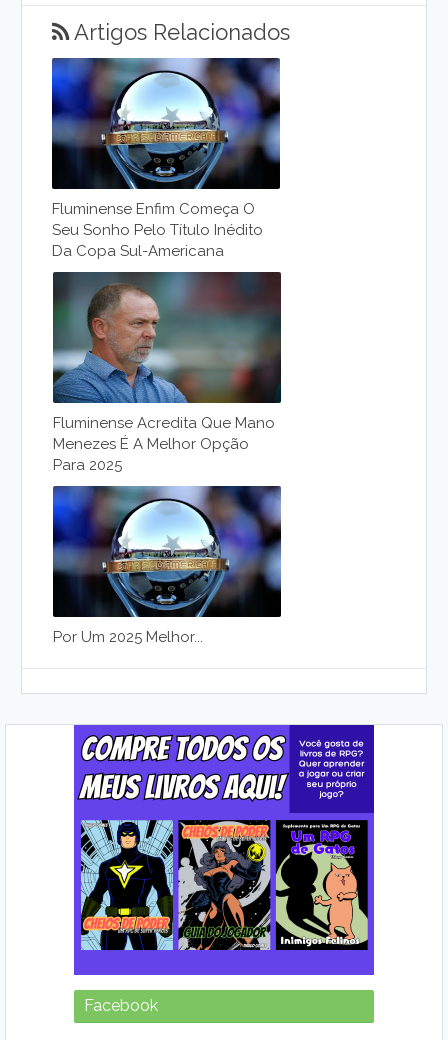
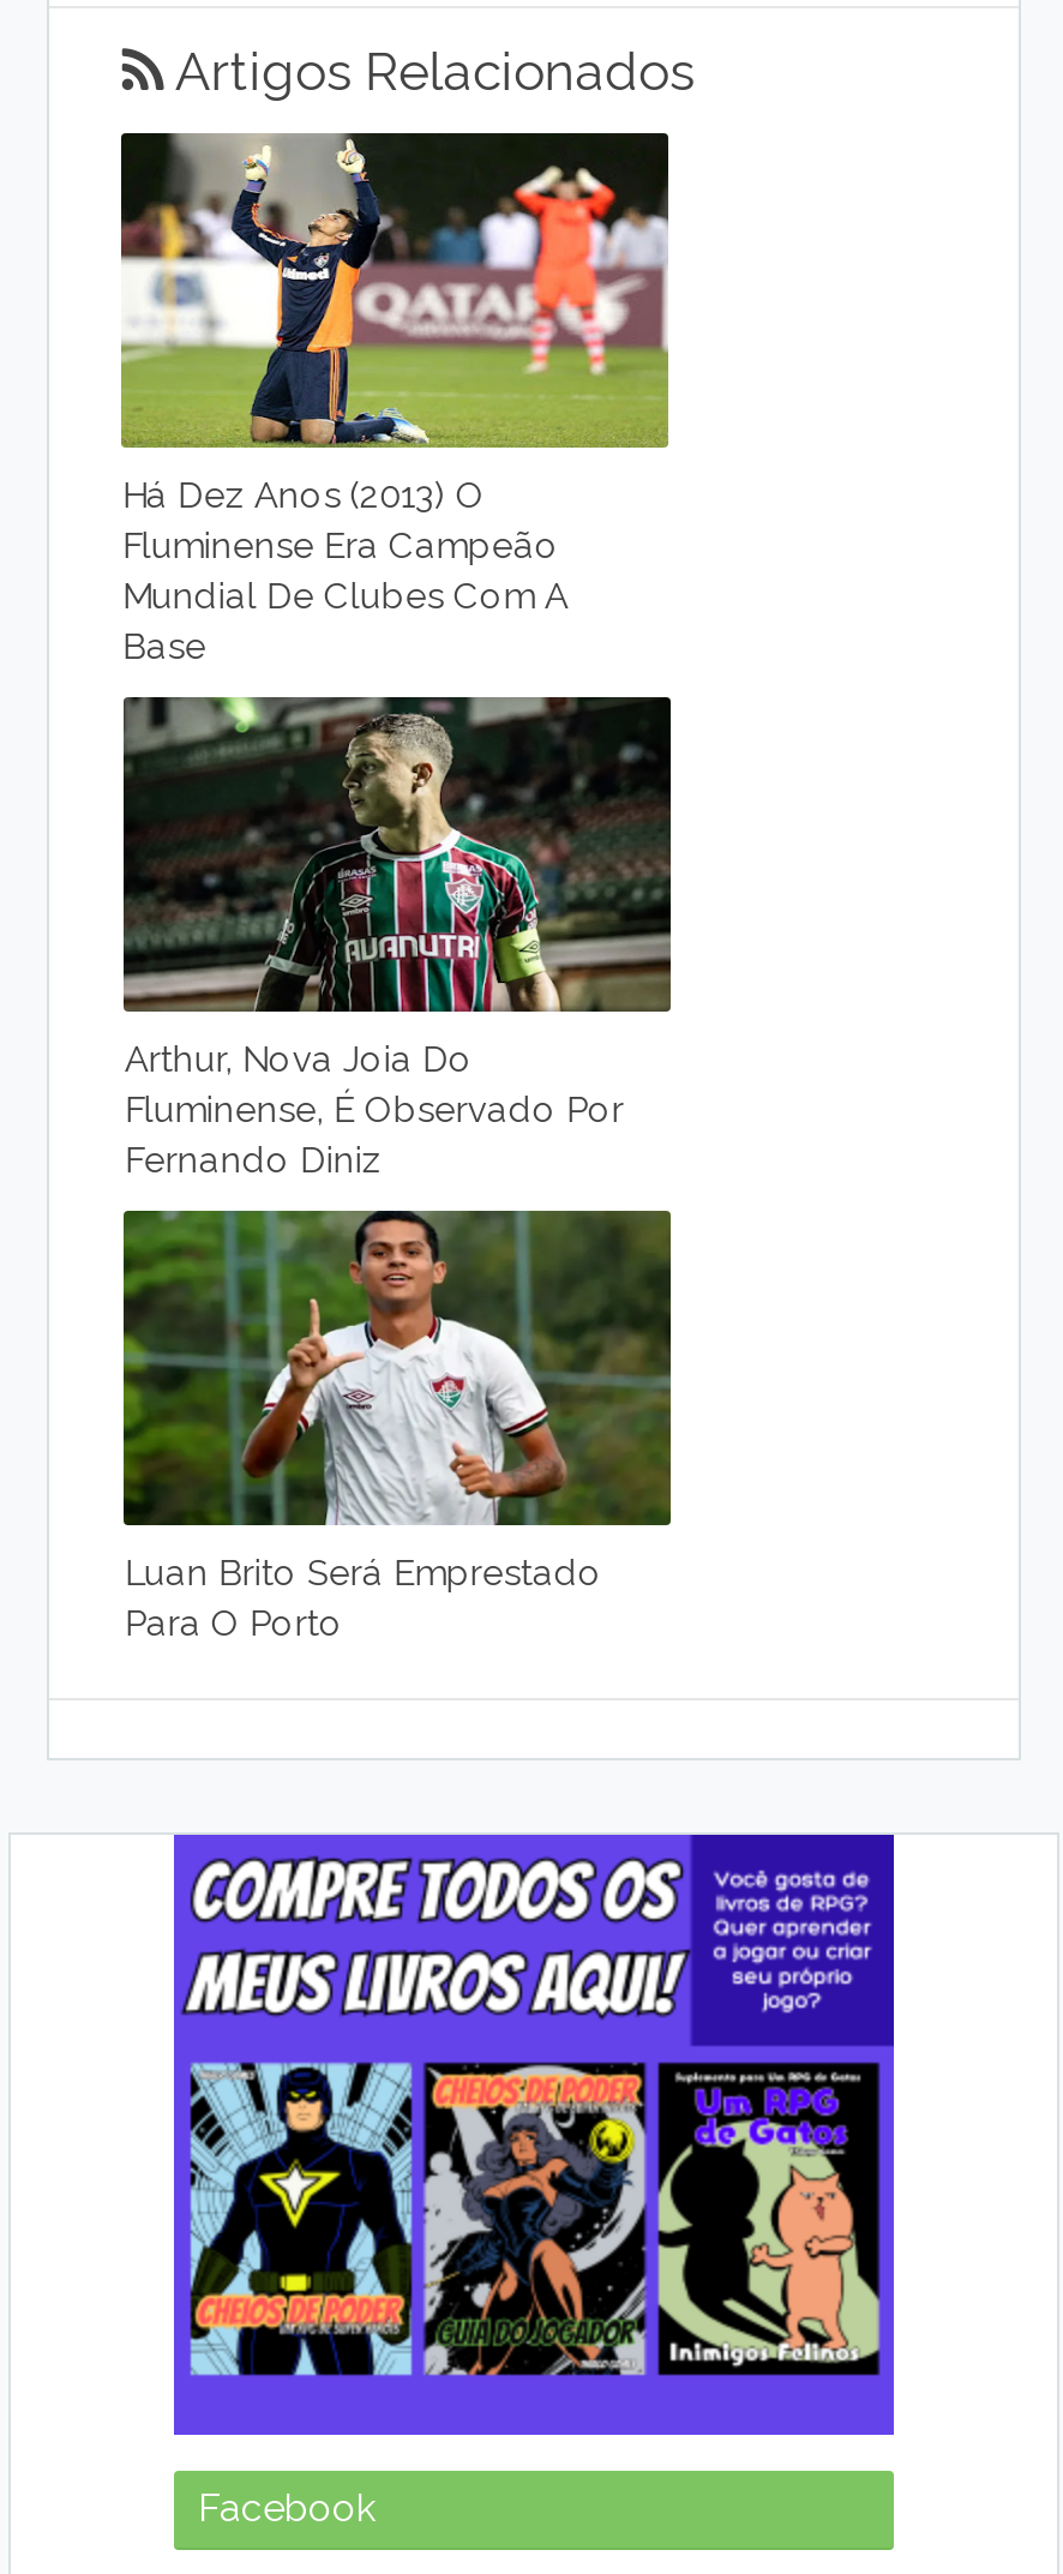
[51,57,281,260] [image] | Fluminense Enfim Começa O | Seu Sonho Pelo Título Inédito | Da Copa Sul-Americana -> [119,131,671,668] [image] | Há Dez Anos (2013) O | Fluminense Era Campeão | Mundial De Clubes Com A | Base
[53,271,282,474] [image] | Fluminense Acredita Que Mano | Menezes É A Melhor Opção | Para 2025 -> [121,695,671,1182] [image] | Arthur, Nova Joia Do | Fluminense, É Observado Por | Fernando Diniz
[52,485,282,646] [image] | Por Um 2025 Melhor... -> [121,1208,673,1645] [image] | Luan Brito Será Emprestado | Para O Porto

